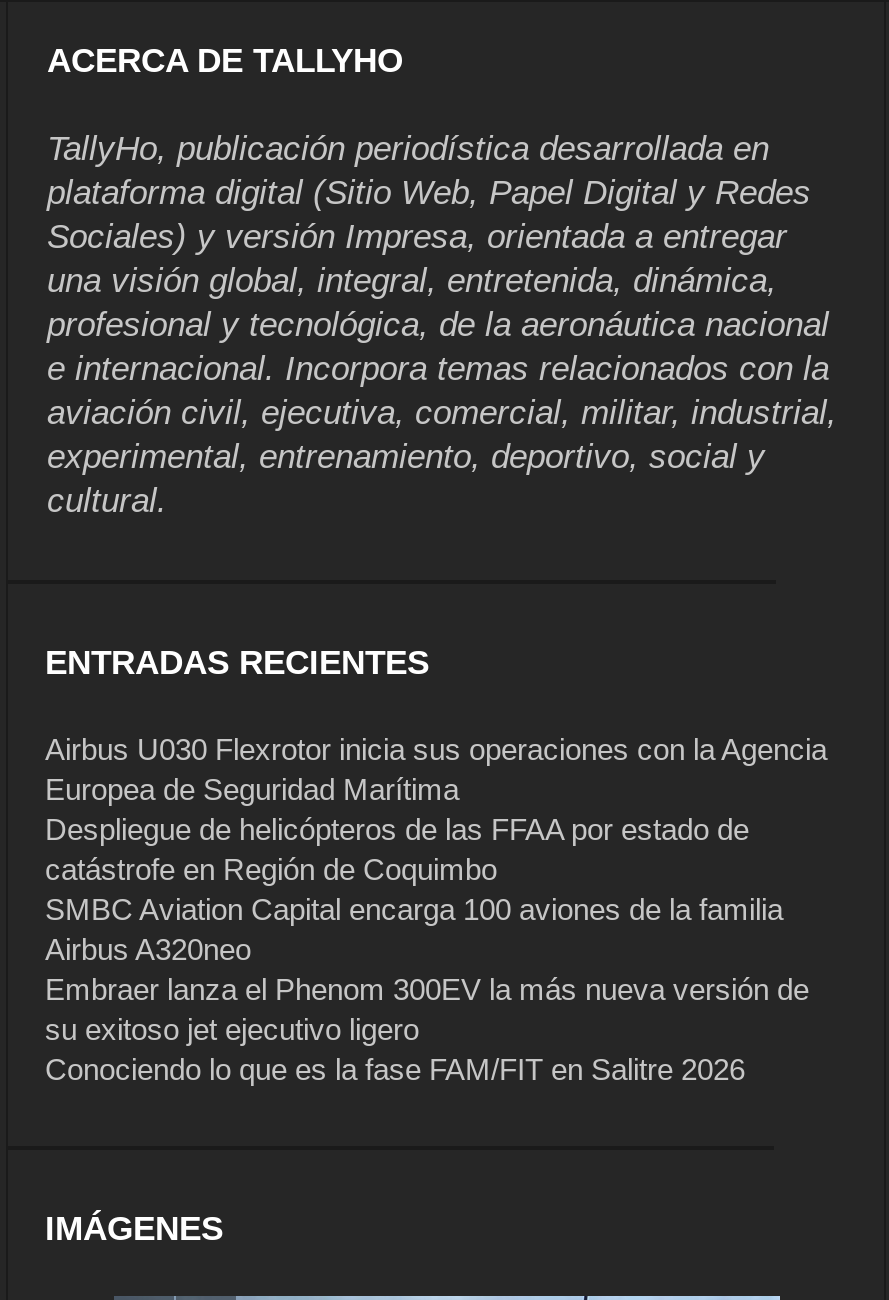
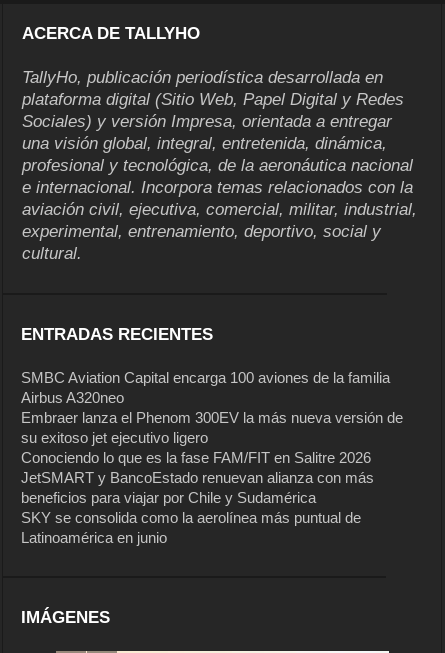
[45,732,827,886] Airbus U030 Flexrotor inicia sus operaciones con la Agencia | Europea de Seguridad Marítima | Despliegue de helicópteros de las FFAA por estado de | catástrofe en Región de Coquimbo -> none
moved [45,892,809,1086] -> [21,369,403,466]: SMBC Aviation Capital encarga 100 aviones de la familia | Airbus A320neo | Embraer lanza el Phenom 300EV la más nueva versión de | su exitoso jet ejecutivo ligero | Conociendo lo que es la fase FAM/FIT en Salitre 2026
none -> [21,469,374,546] JetSMART y BancoEstado renuevan alianza con más | beneficios para viajar por Chile y Sudamérica | SKY se consolida como la aerolínea más puntual de | Latinoamérica en junio

